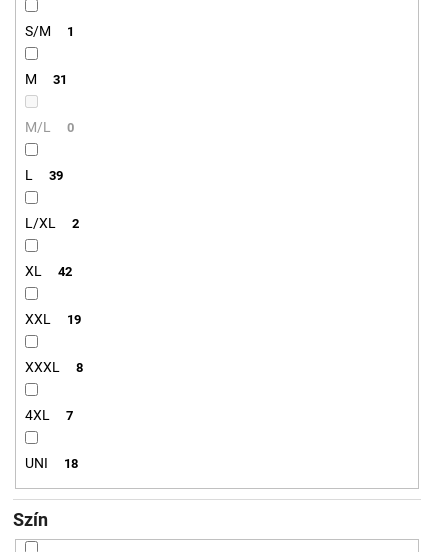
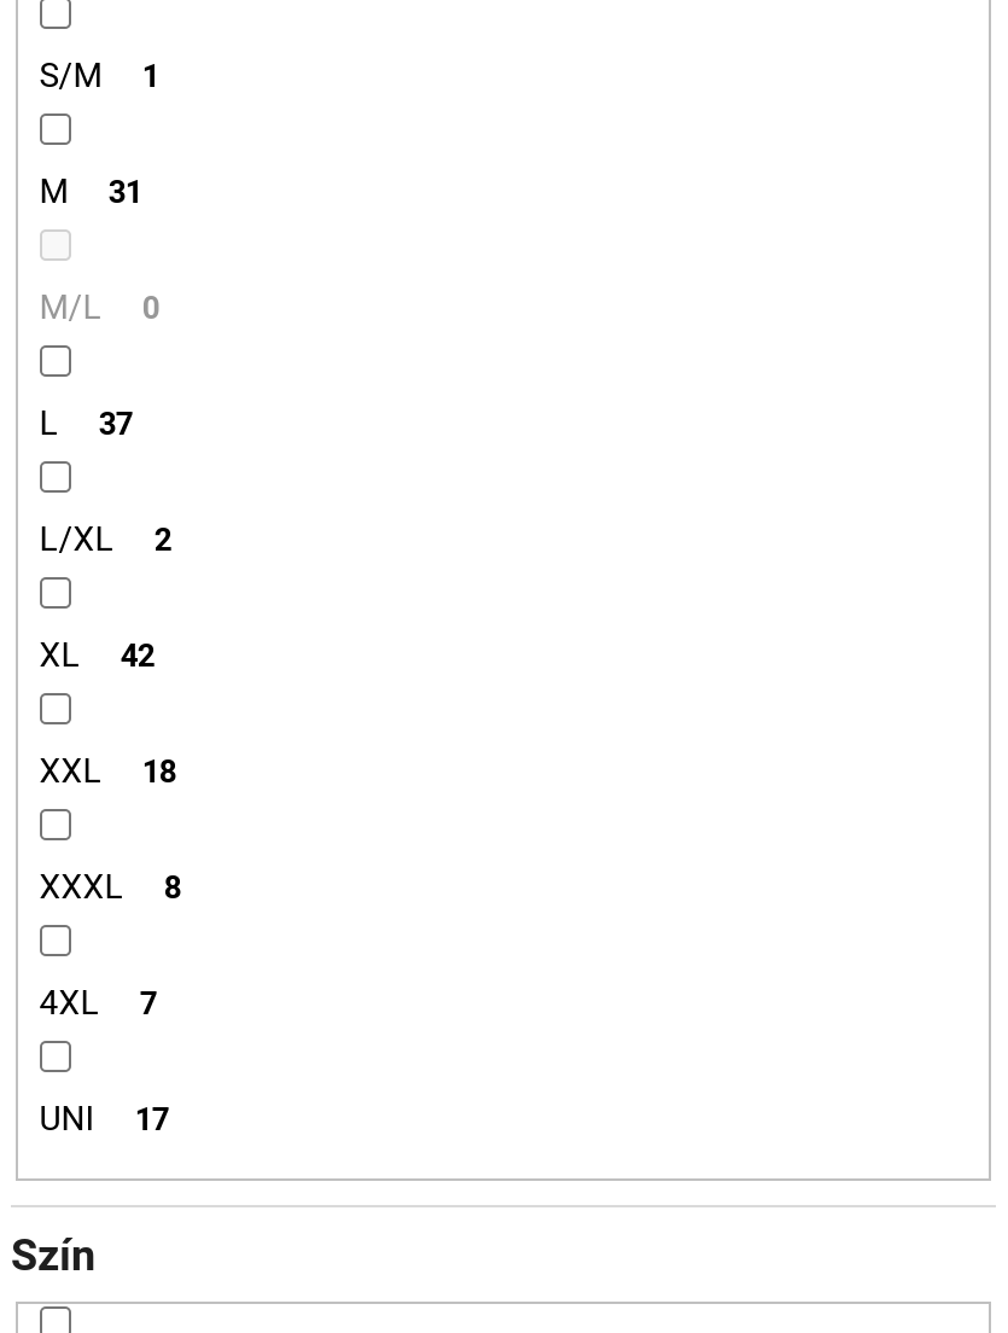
[25,167,63,183] L 39 -> [39,403,133,442] L 37
[25,311,81,327] XXL 19 -> [39,751,176,790] XXL 18
[25,455,78,471] UNI 18 -> [39,1099,169,1137] UNI 17

